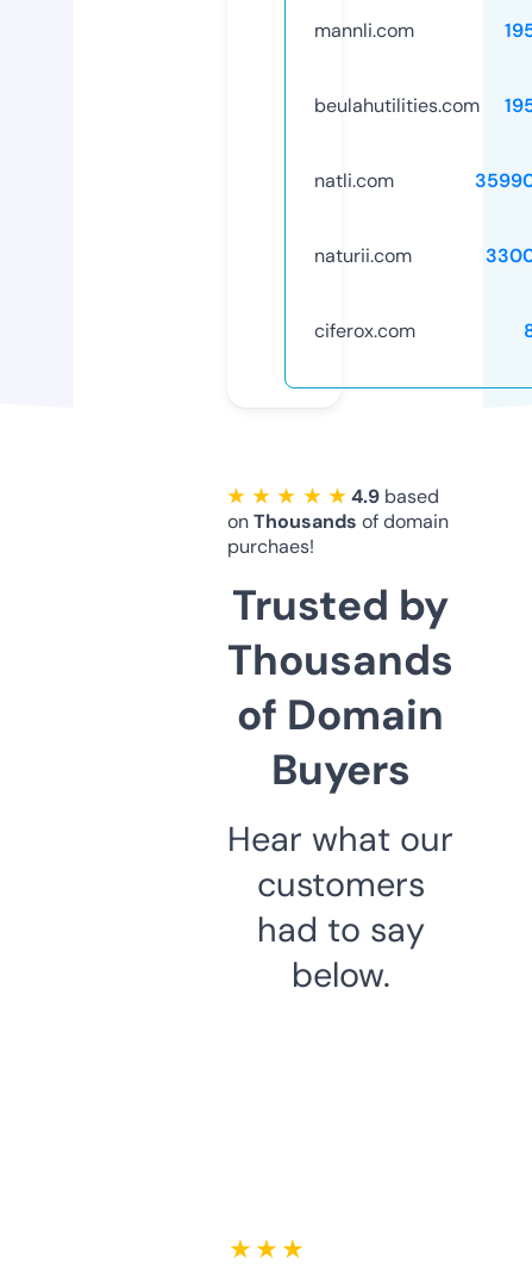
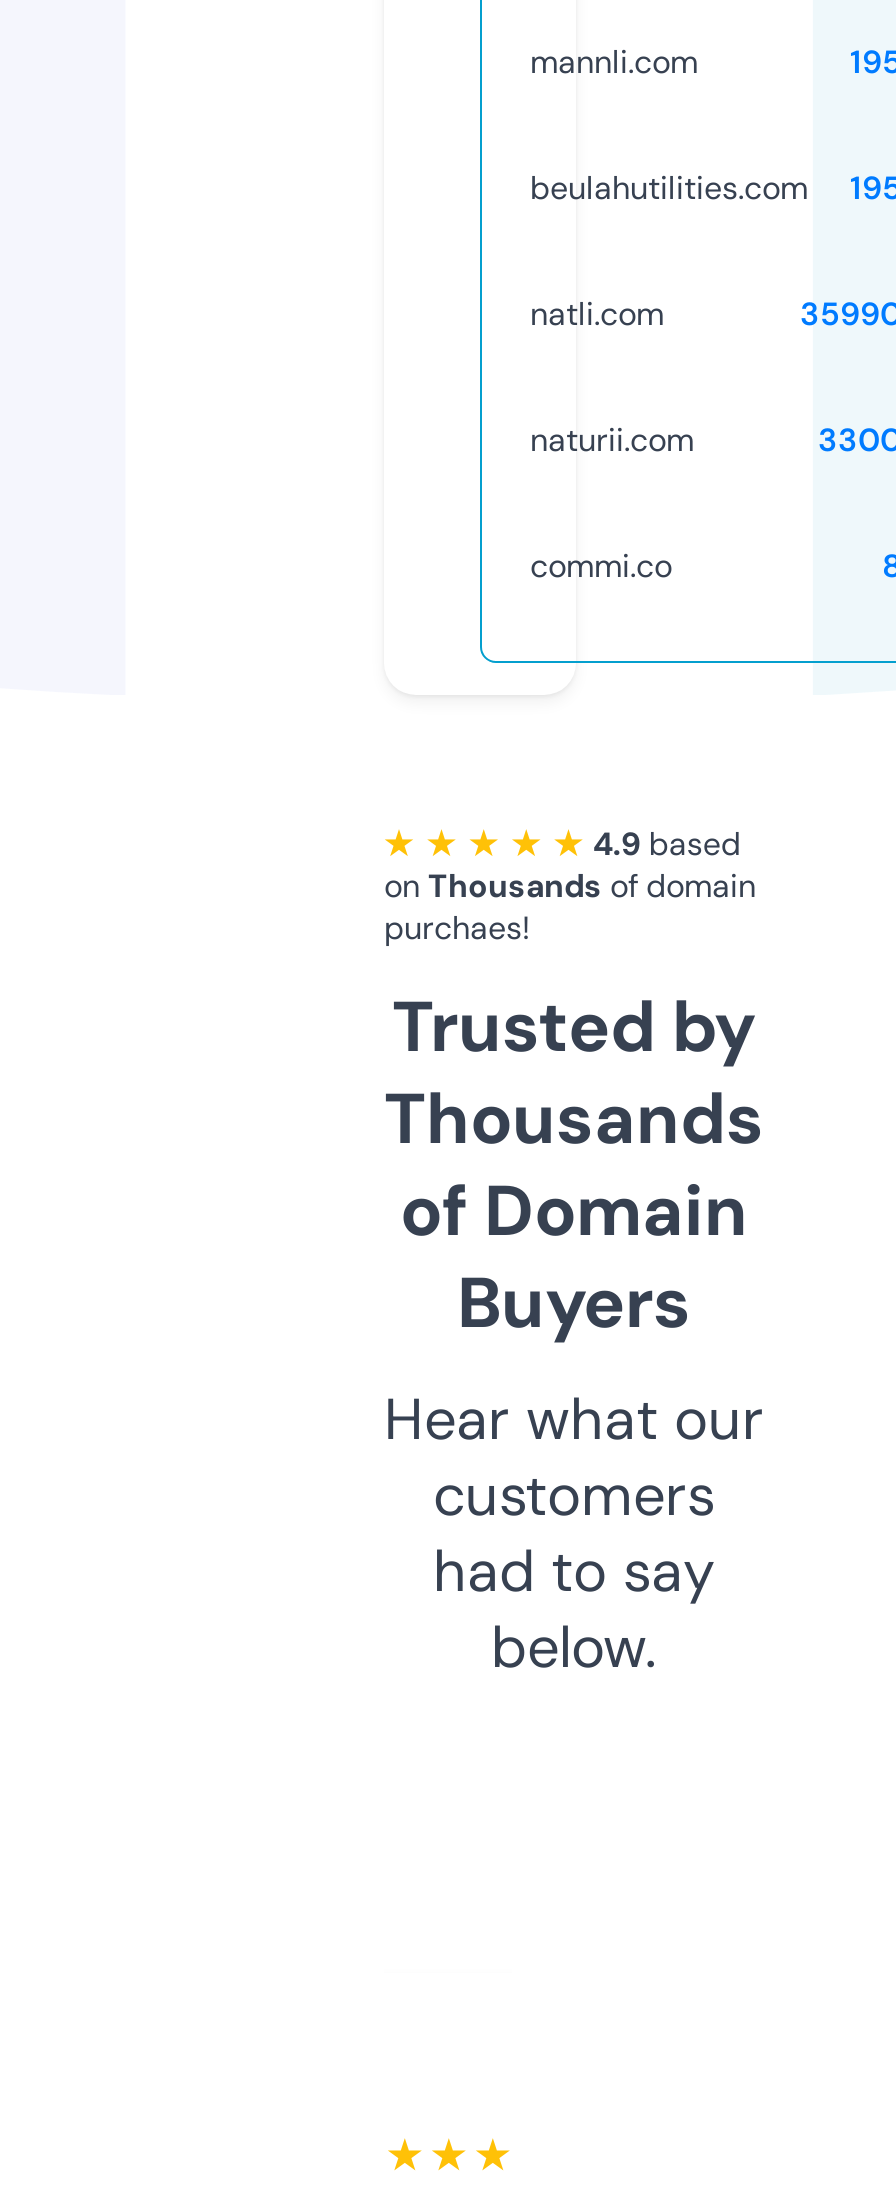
[314,318,415,343] ciferox.com -> [530,545,672,587] commi.co

